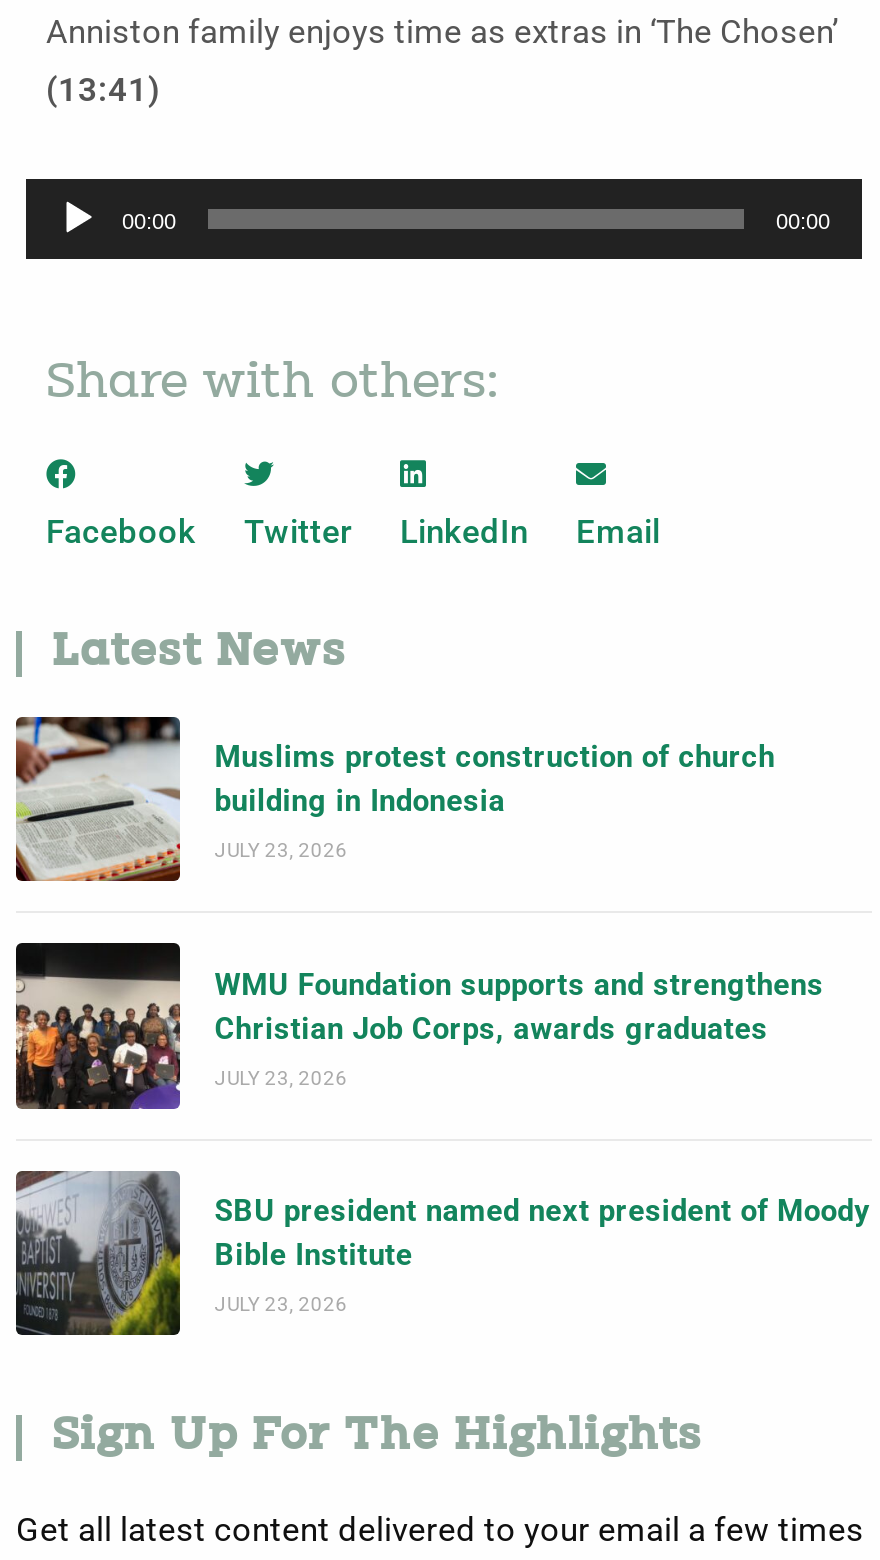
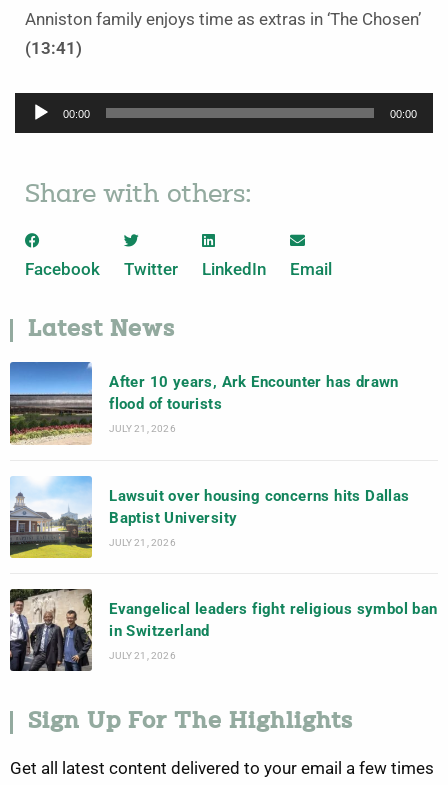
[14,715,775,883] [image] | Muslims protest construction of church | building in Indonesia -> [9,361,399,445] [image] | After 10 years, Ark Encounter has drawn | flood of tourists
[215,840,348,862] JULY 23, 2026 -> [109,423,176,434] JULY 21, 2026
[14,941,824,1111] [image] | WMU Foundation supports and strengthens | Christian Job Corps, awards graduates -> [9,475,410,559] [image] | Lawsuit over housing concerns hits Dallas | Baptist University
[215,1066,348,1088] JULY 23, 2026 -> [109,537,176,548] JULY 21, 2026
[14,1171,871,1337] [image] | SBU president named next president of Moody | Bible Institute -> [9,588,438,672] [image] | Evangelical leaders fight religious symbol ban | in Switzerland
[215,1293,348,1315] JULY 23, 2026 -> [109,650,176,661] JULY 21, 2026

